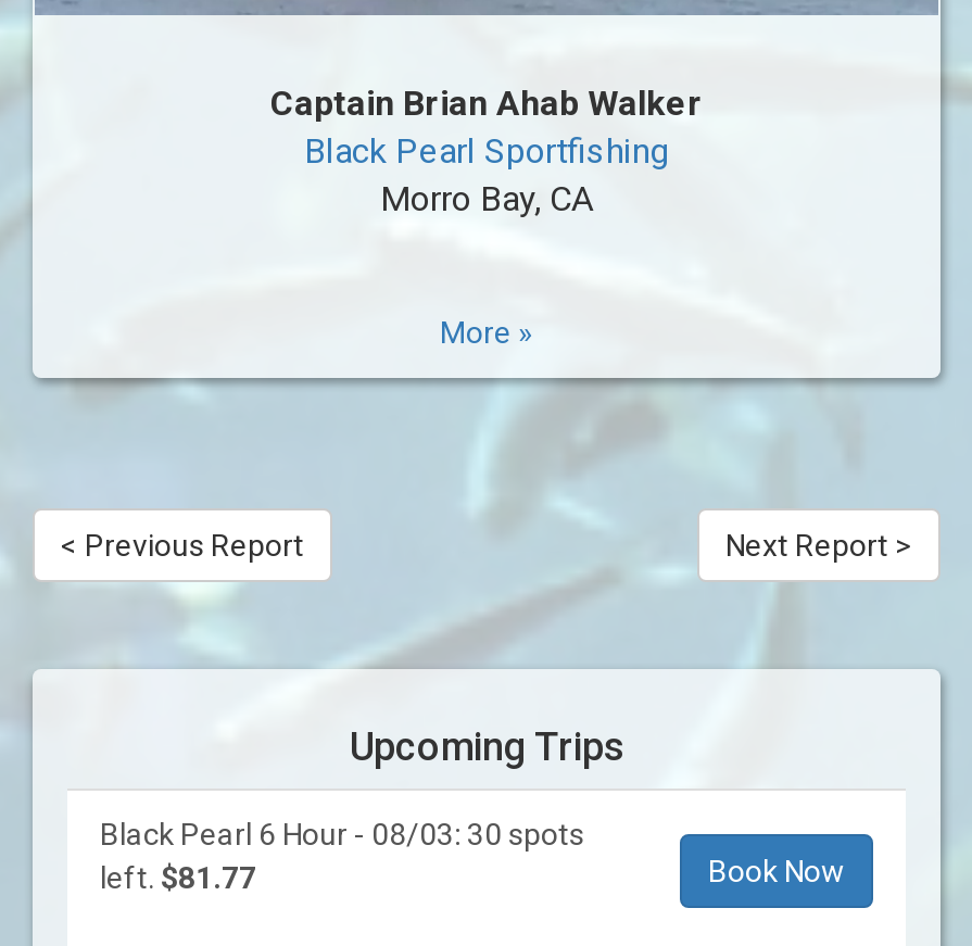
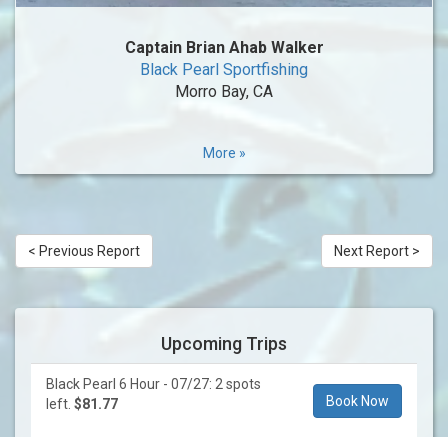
[100,817,584,852] Black Pearl 6 Hour - 08/03: 30 spots -> [46,376,261,392] Black Pearl 6 Hour - 07/27: 2 spots

